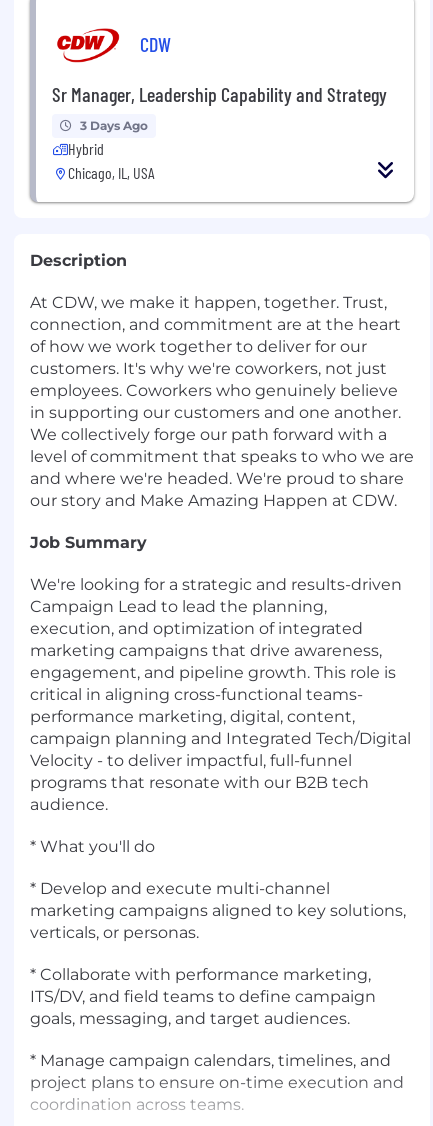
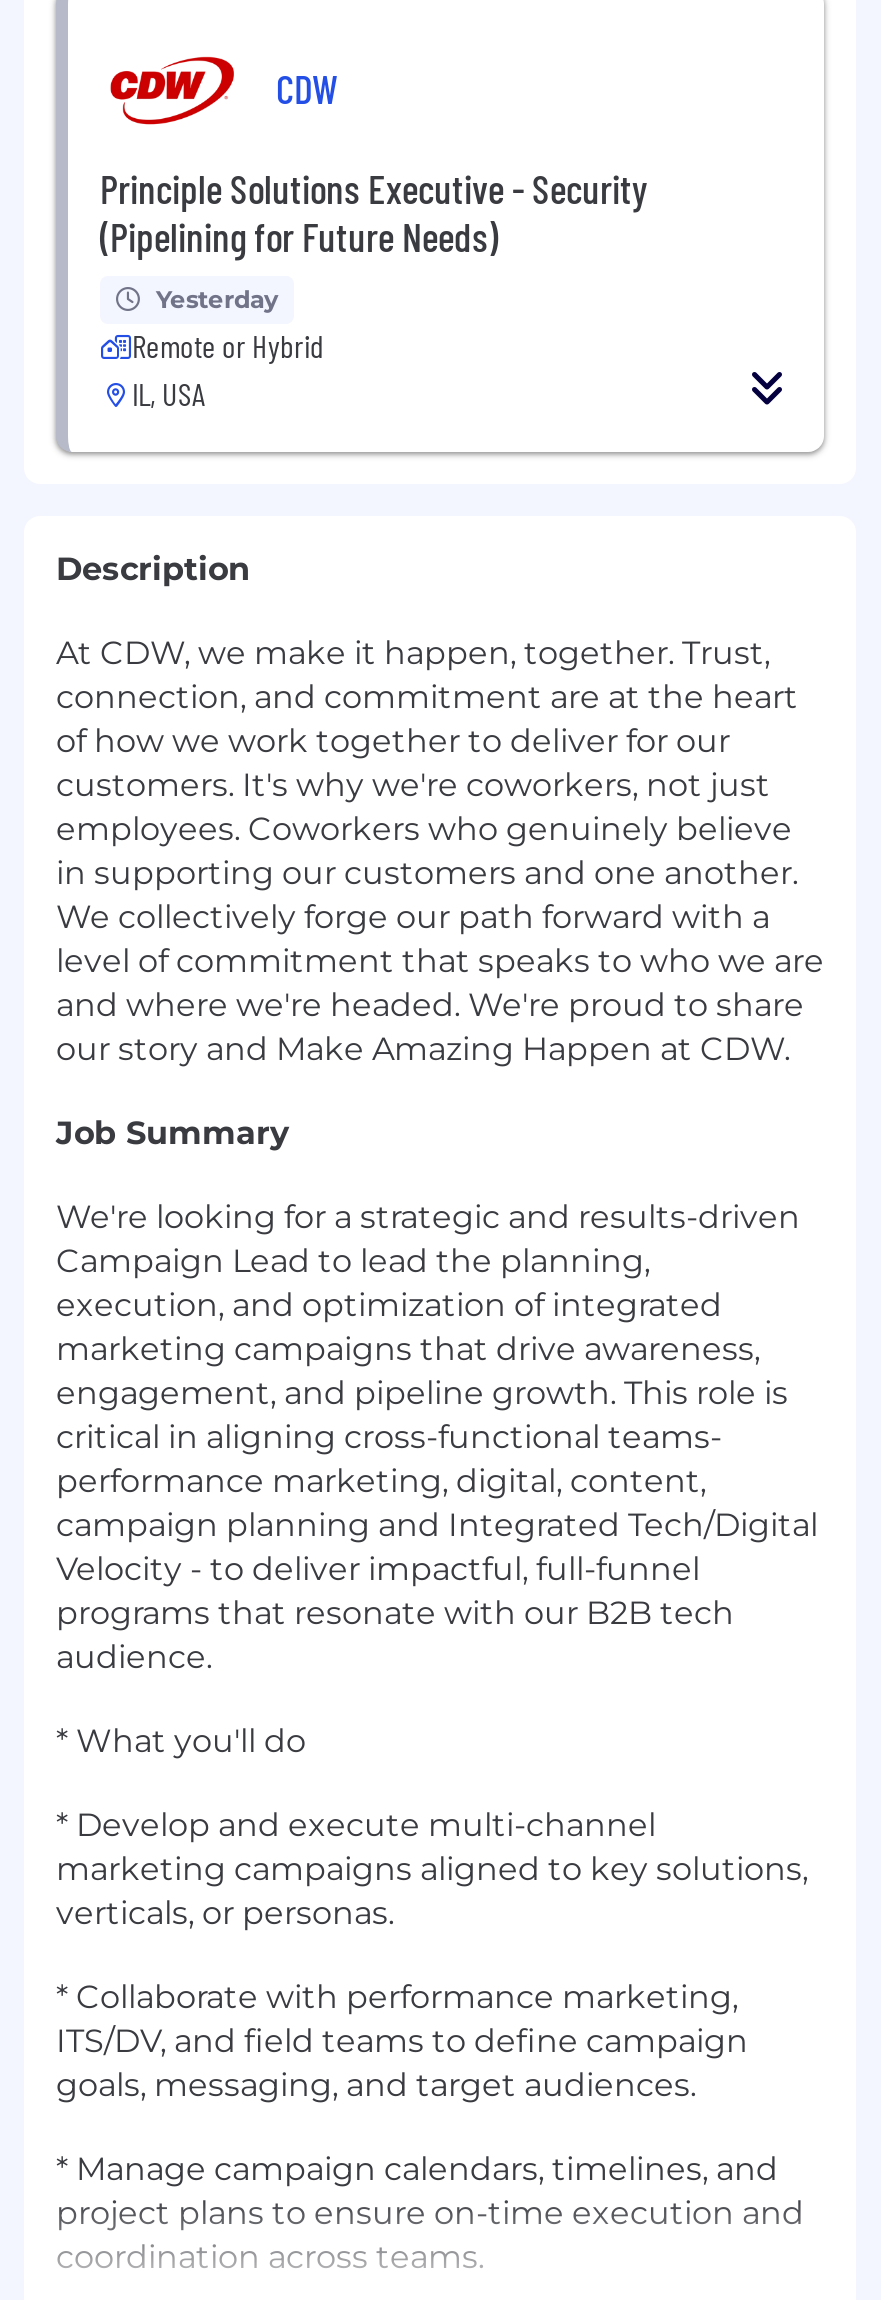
[52,82,387,106] Sr Manager, Leadership Capability and Strategy -> [100,163,648,259] Principle Solutions Executive - Security | (Pipelining for Future Needs)
[68,118,155,182] 3 Days Ago | Hybrid | Chicago, IL, USA -> [132,283,324,411] Yesterday | Remote or Hybrid | IL, USA

